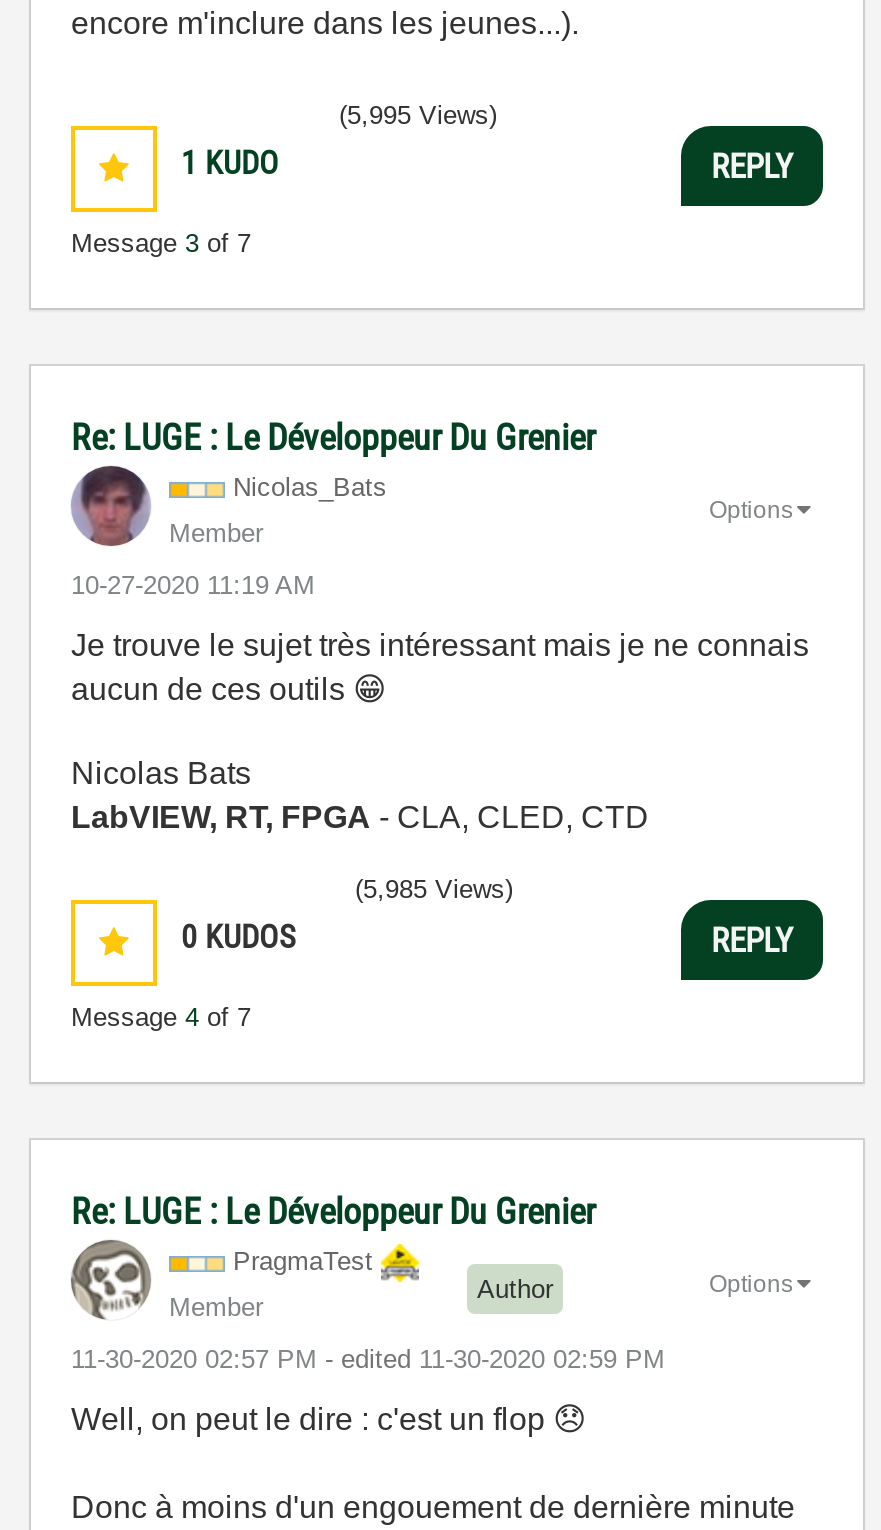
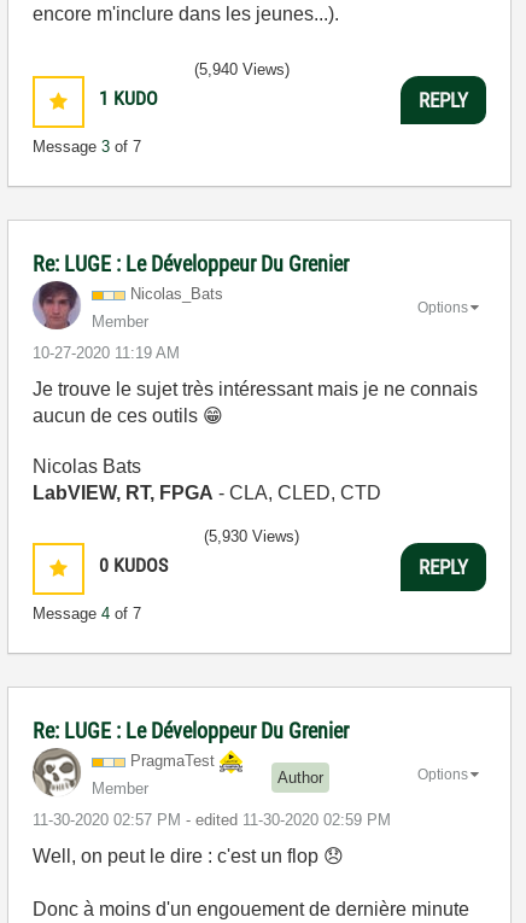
[339,100,497,130] (5,995 Views) -> [194,60,290,78] (5,940 Views)
[355,874,513,904] (5,985 Views) -> [204,527,299,545] (5,930 Views)

